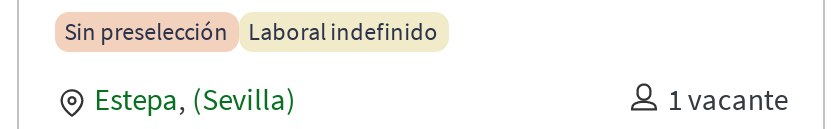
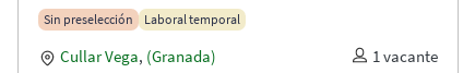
[248,17,438,47] Laboral indefinido -> [144,11,240,28] Laboral temporal
[94,81,296,119] Estepa, (Sevilla) -> [60,46,216,67] Cullar Vega, (Granada)

